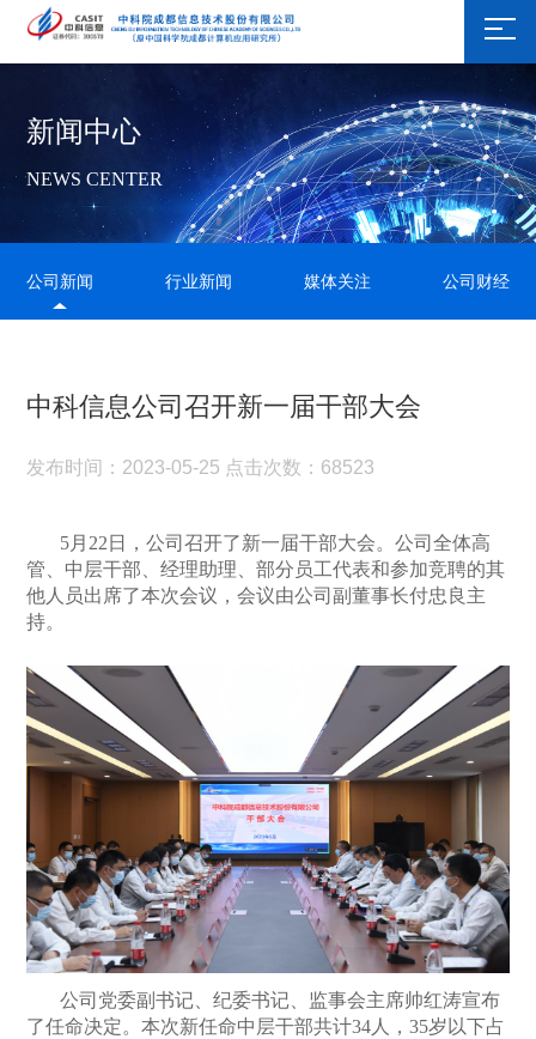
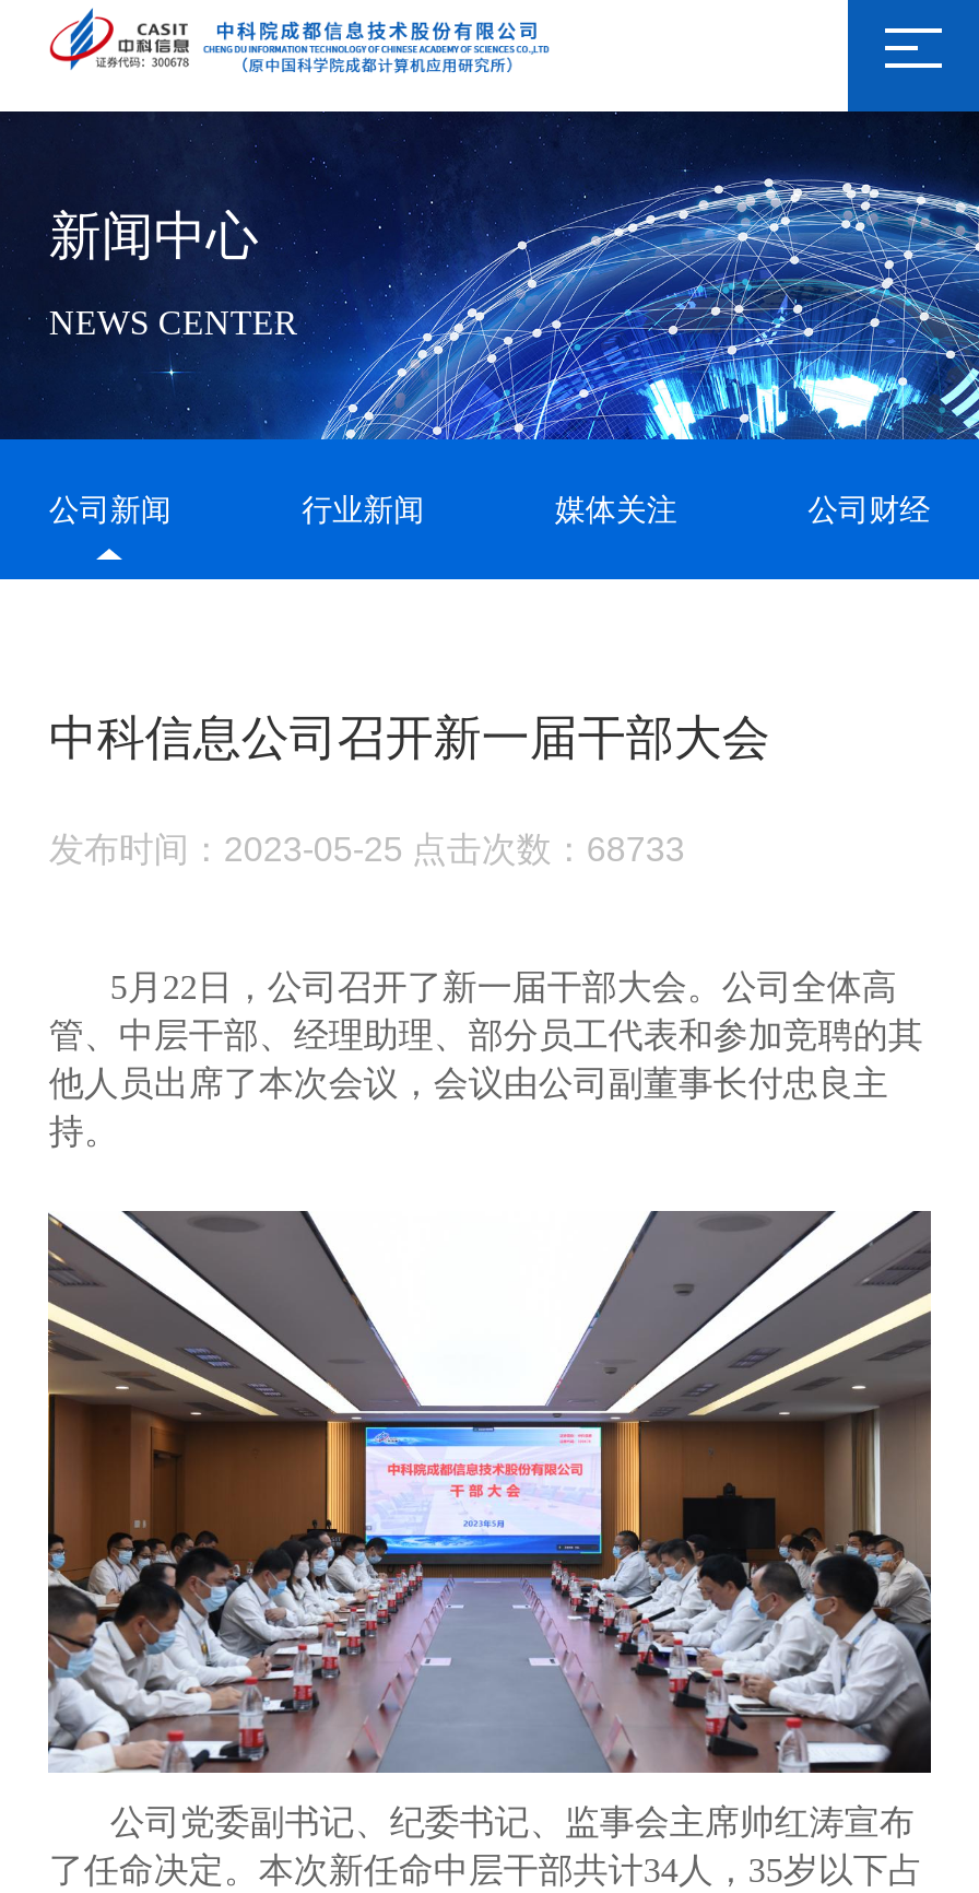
[27,457,375,478] 发布时间：2023-05-25 点击次数：68523 -> [49,831,685,868] 发布时间：2023-05-25 点击次数：68733

